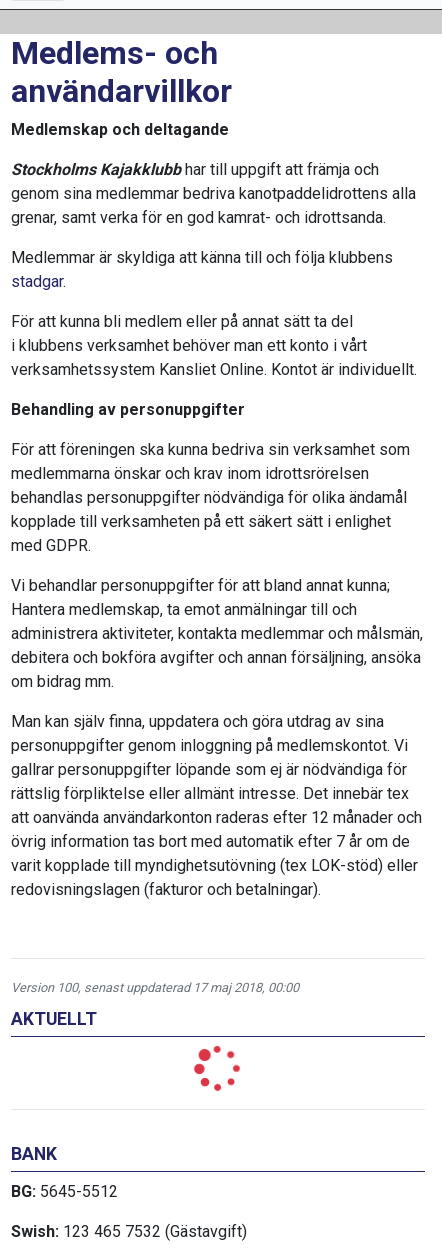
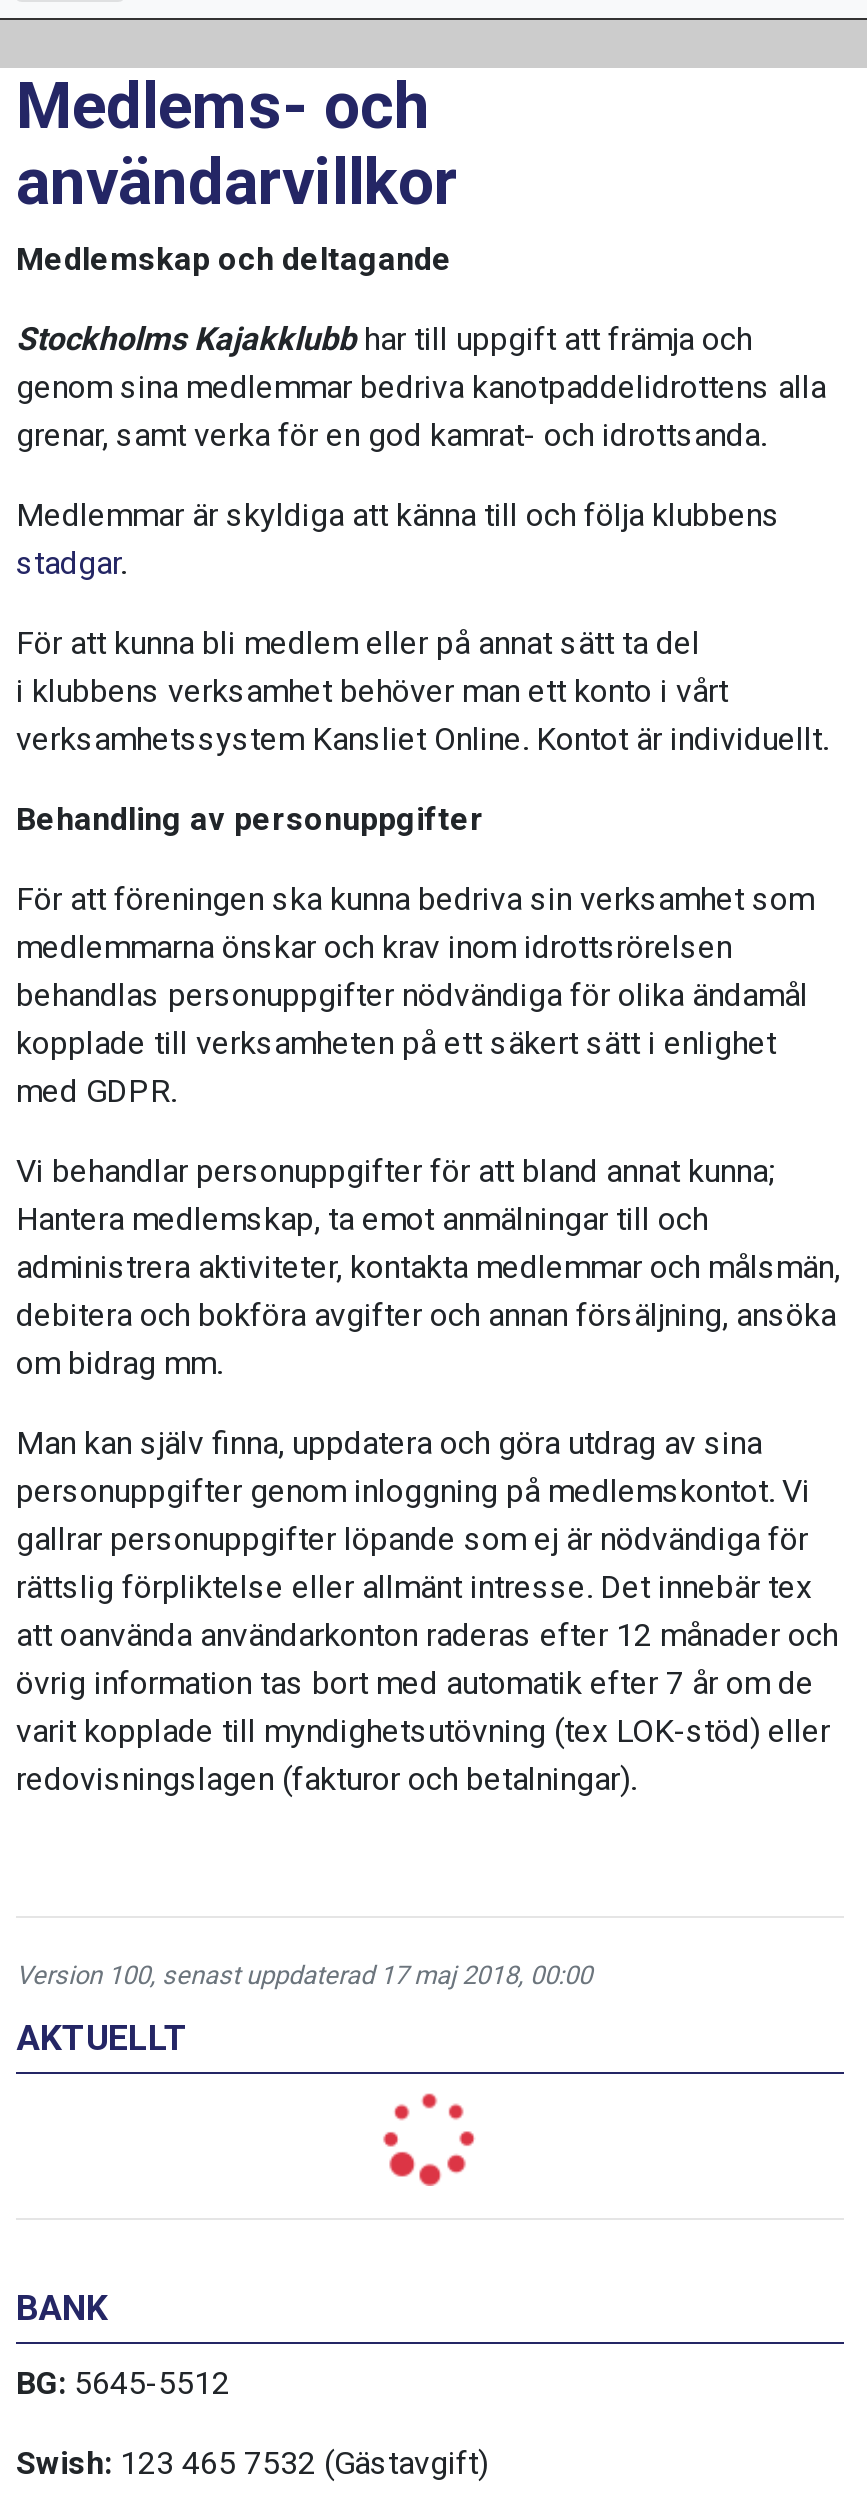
[195,1047,229,1093] [image] -> [386,2098,464,2188] [image]

